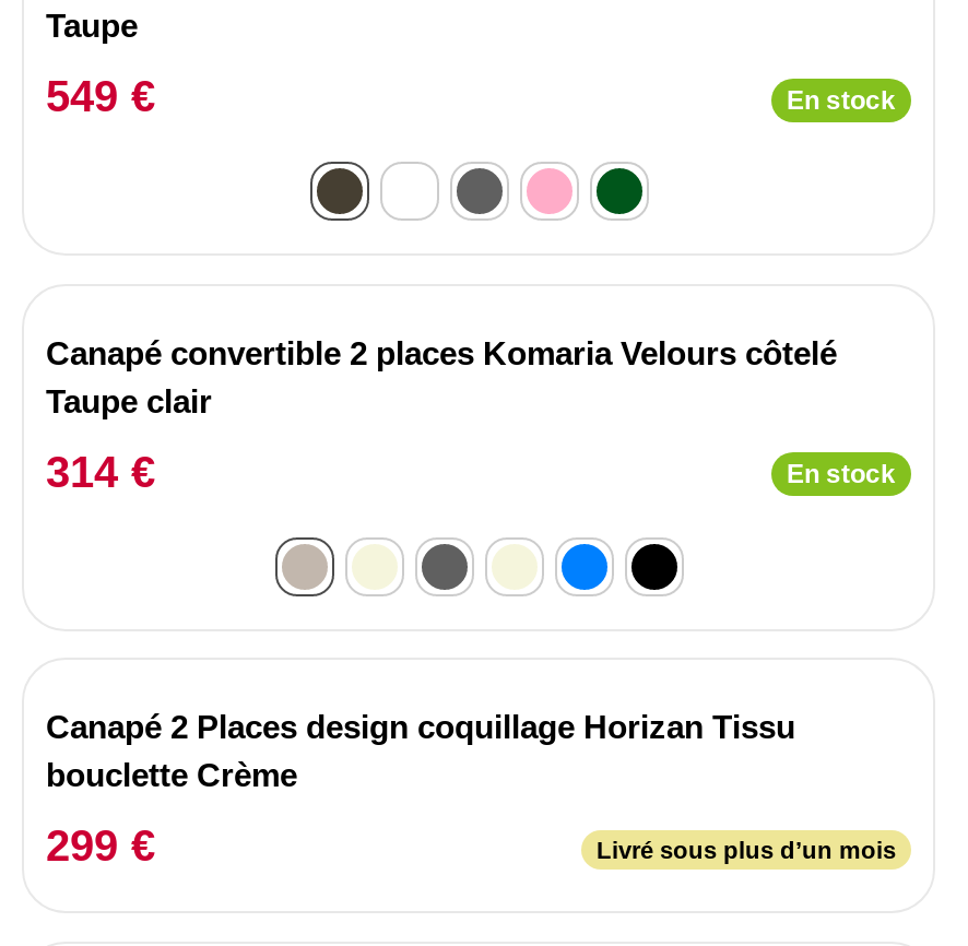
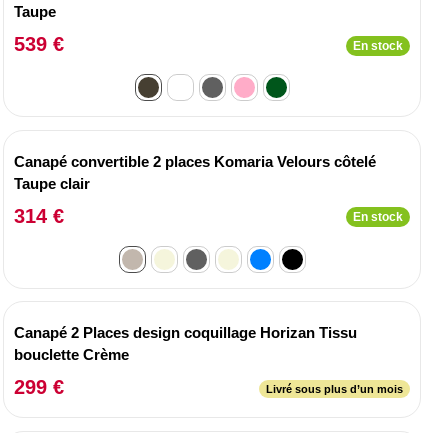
[46,72,155,120] 549 € -> [14,33,64,55] 539 €

